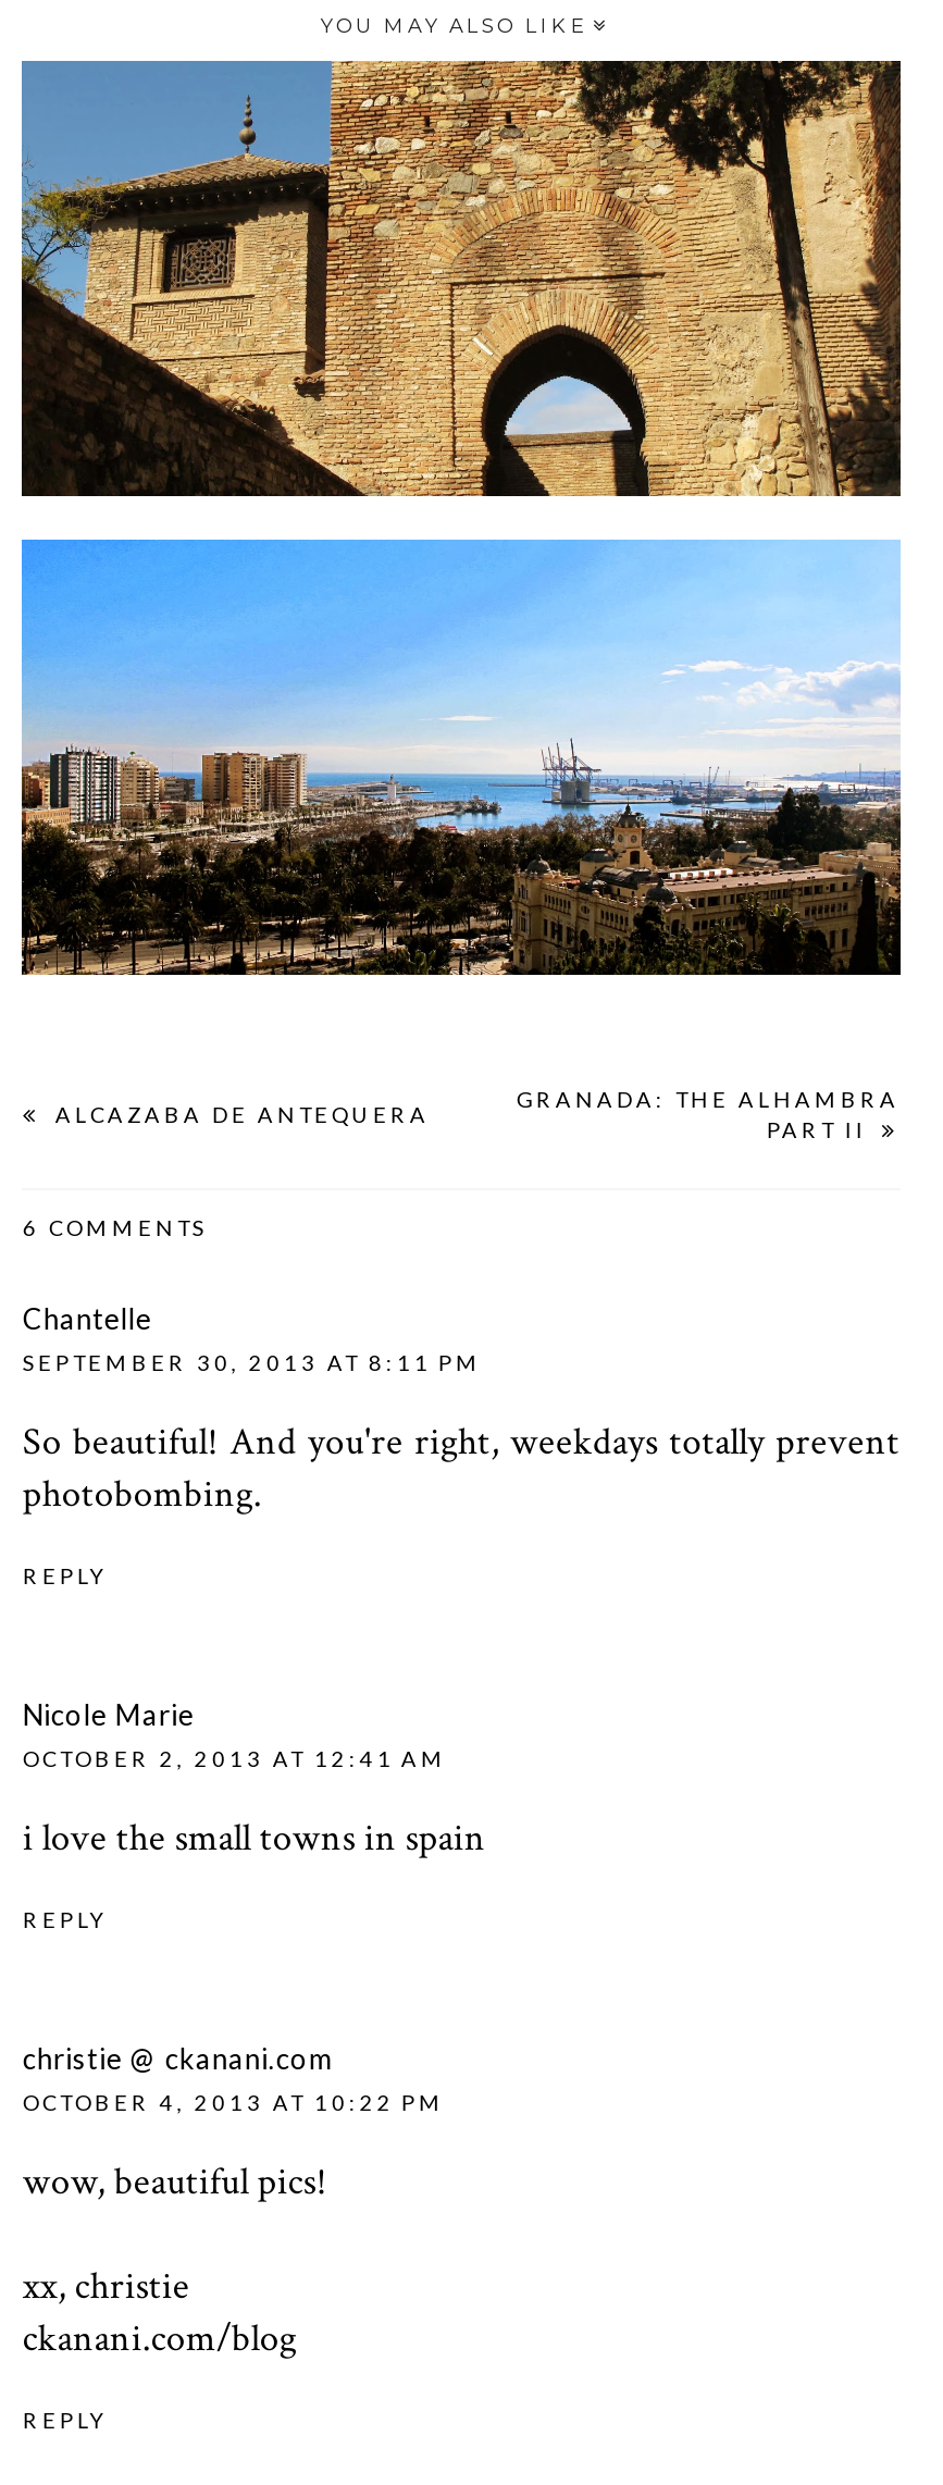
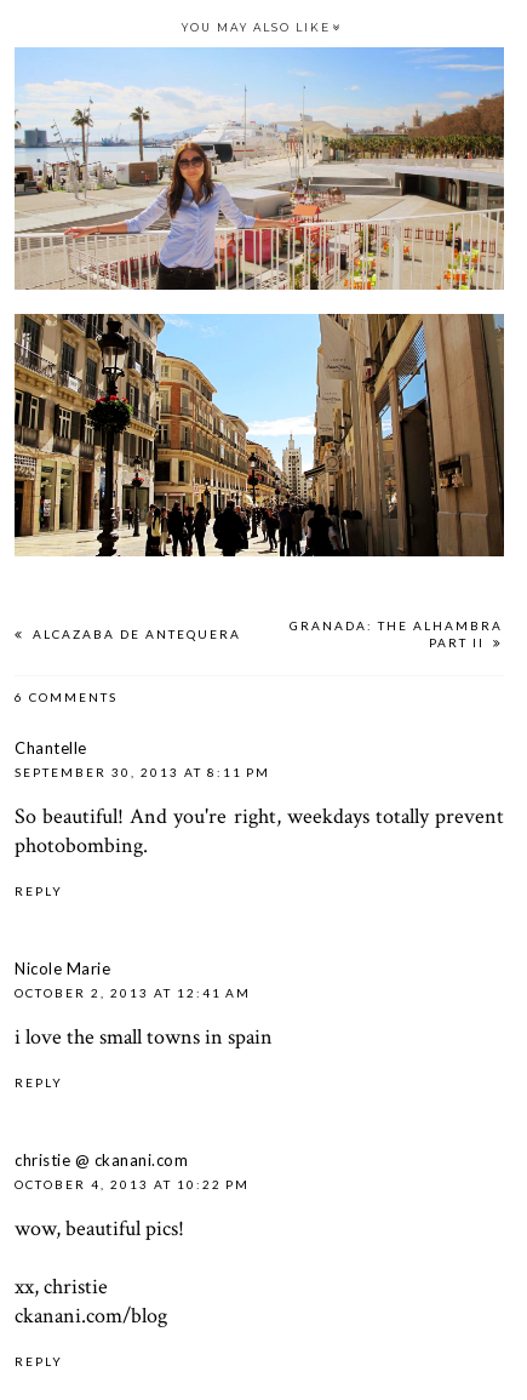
[20,59,903,498] [image] -> [13,46,505,291] [image]
[20,537,901,977] [image] -> [13,313,505,558] [image]

